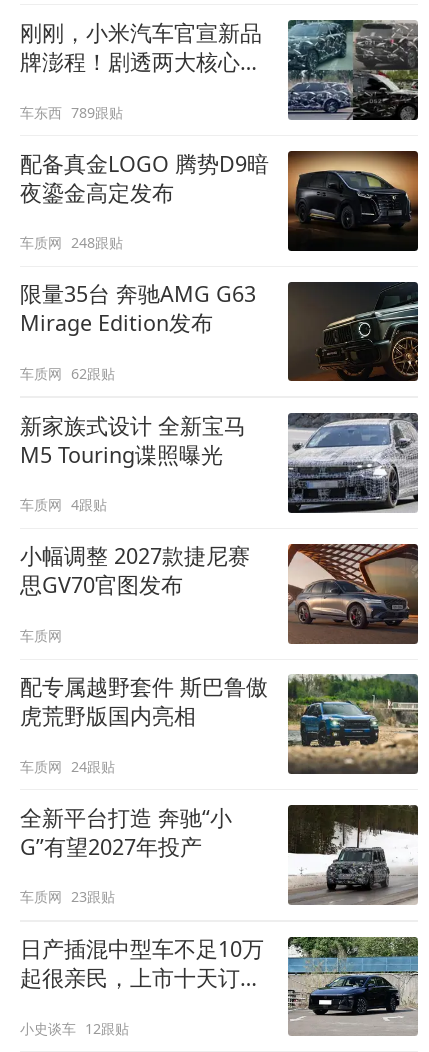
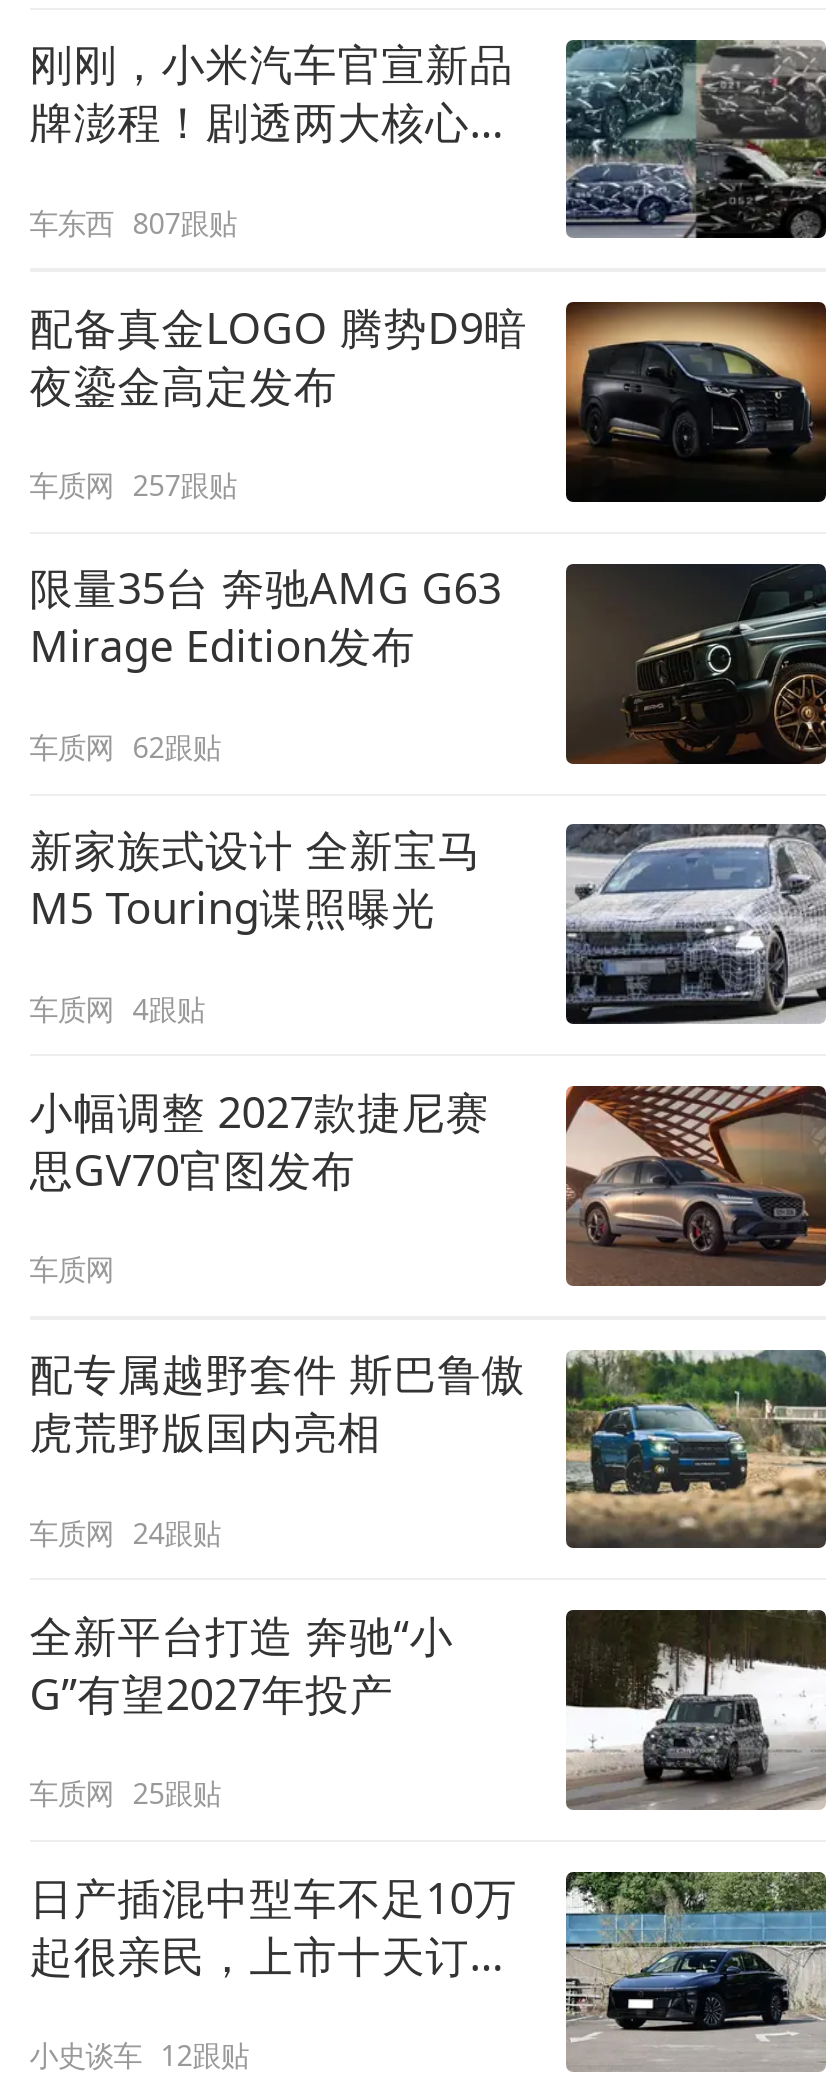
[20,102,123,121] 车东西 789跟贴 -> [29,203,237,241] 车东西 807跟贴
[20,233,123,252] 车质网 248跟贴 -> [29,466,237,504] 车质网 257跟贴
[20,887,115,906] 车质网 23跟贴 -> [29,1774,221,1812] 车质网 25跟贴

